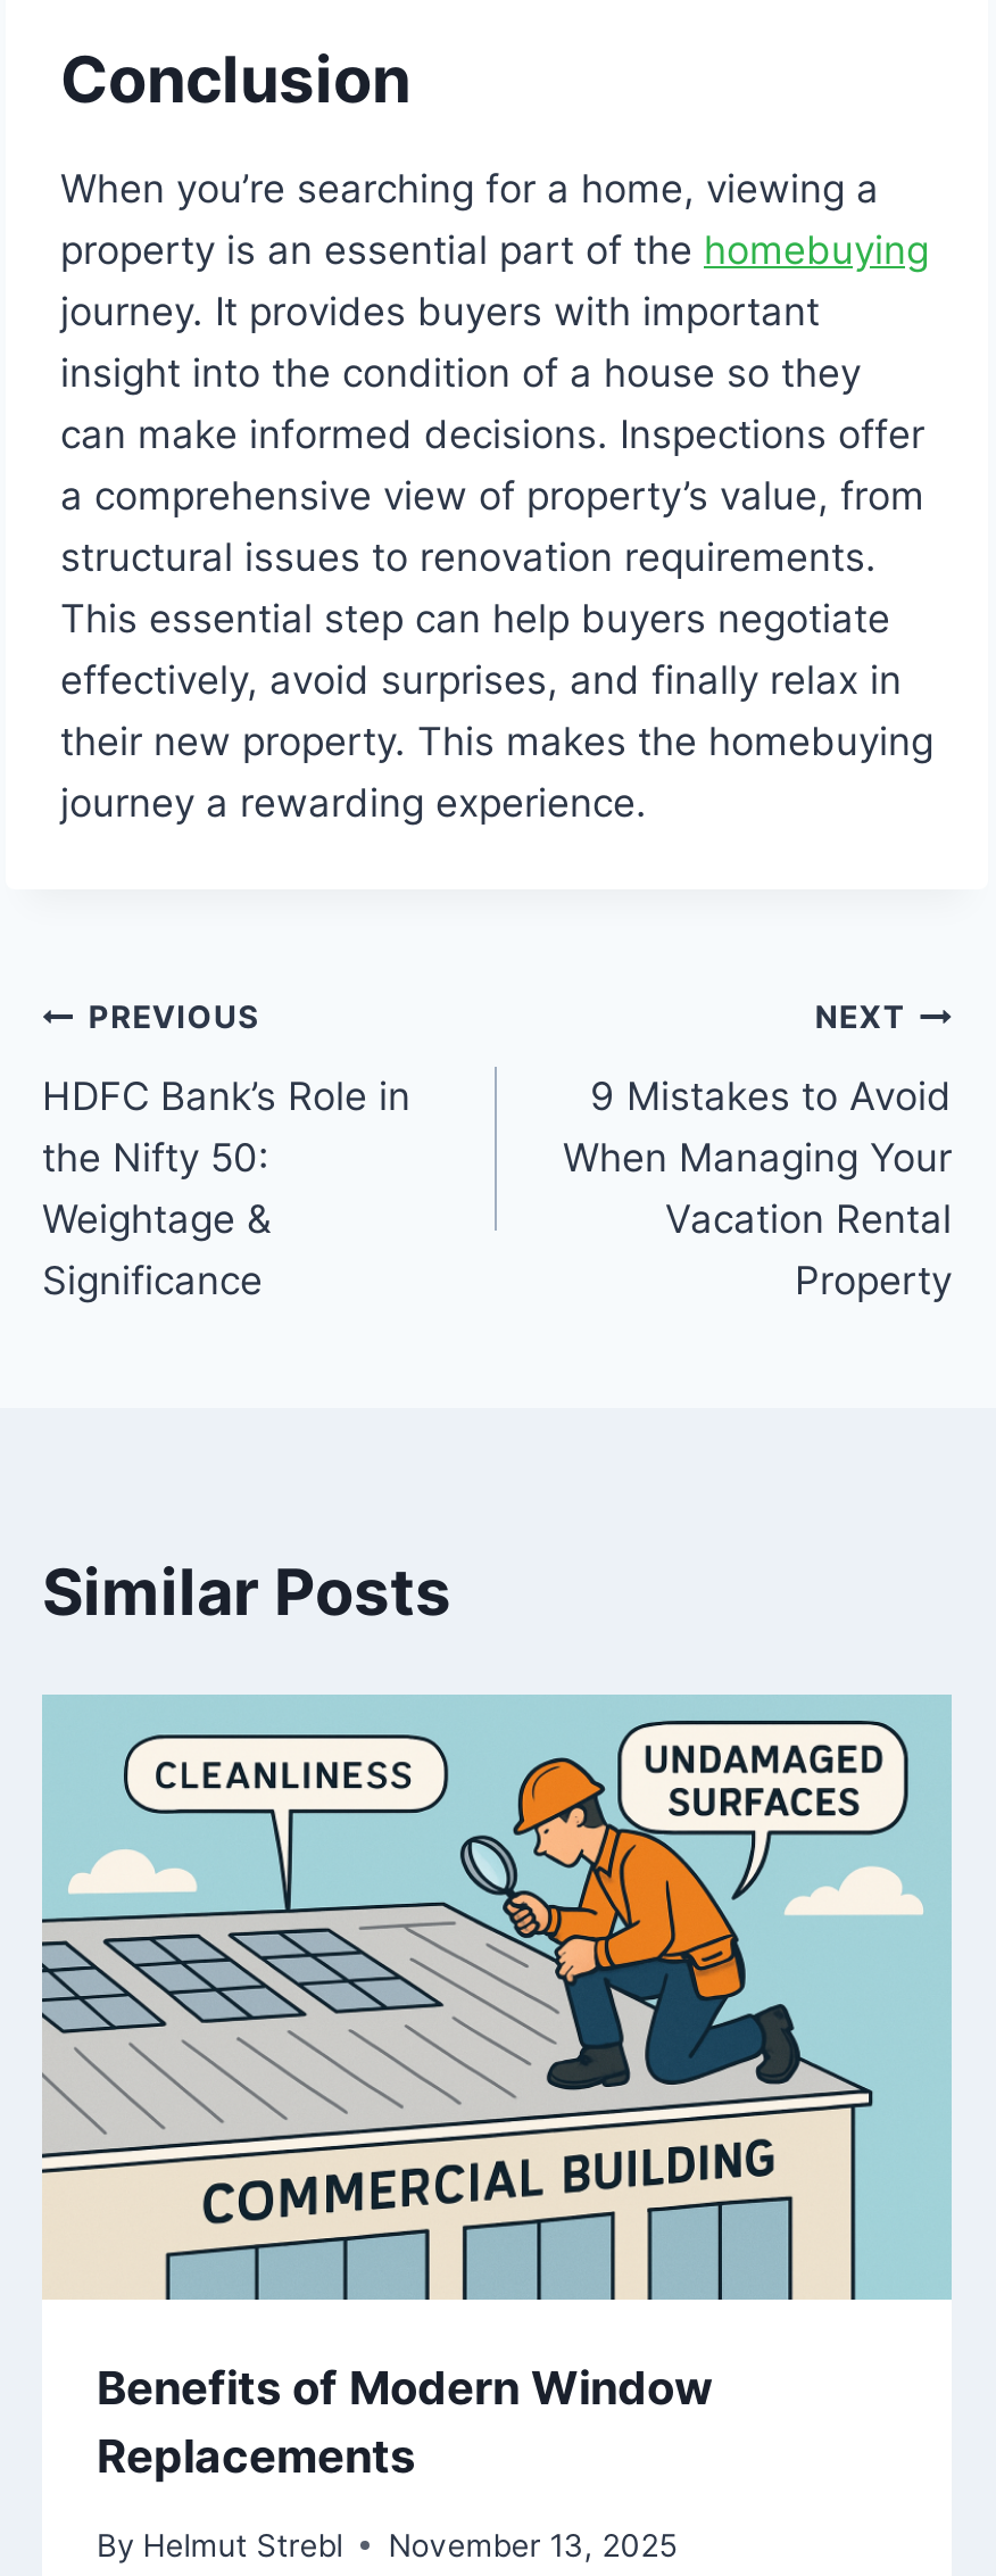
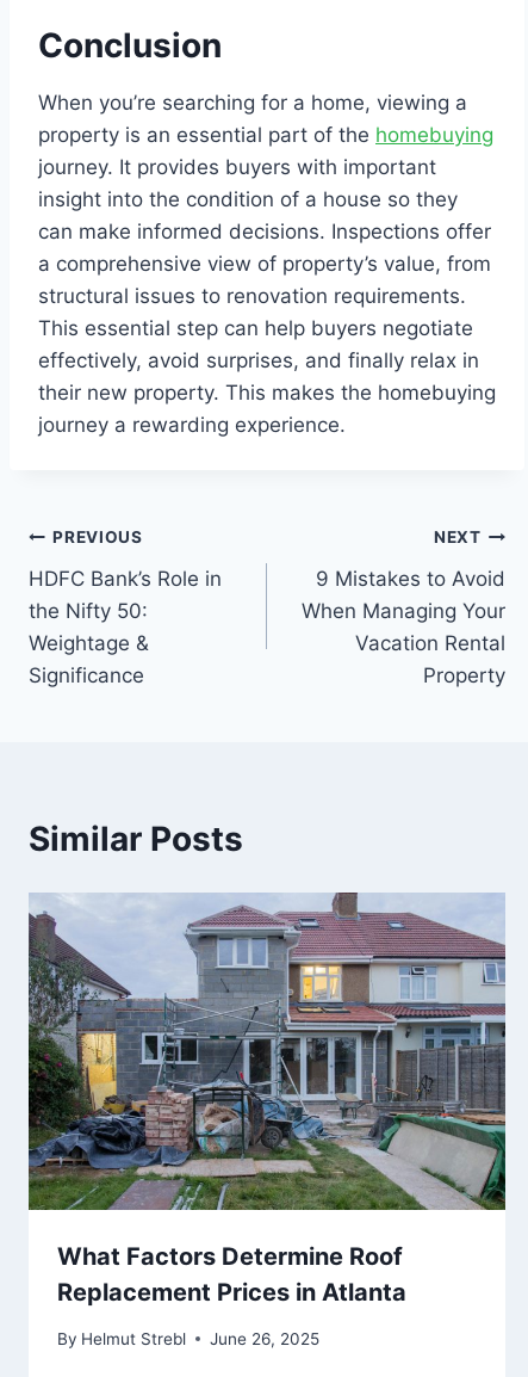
[40,1695,952,2484] [image] | Benefits of Modern Window | Replacements -> [27,891,507,1307] [image] | What Factors Determine Roof | Replacement Prices in Atlanta
[97,2527,677,2563] By Helmut Strebl November 13, 2025 -> [57,1329,320,1348] By Helmut Strebl June 26, 2025

